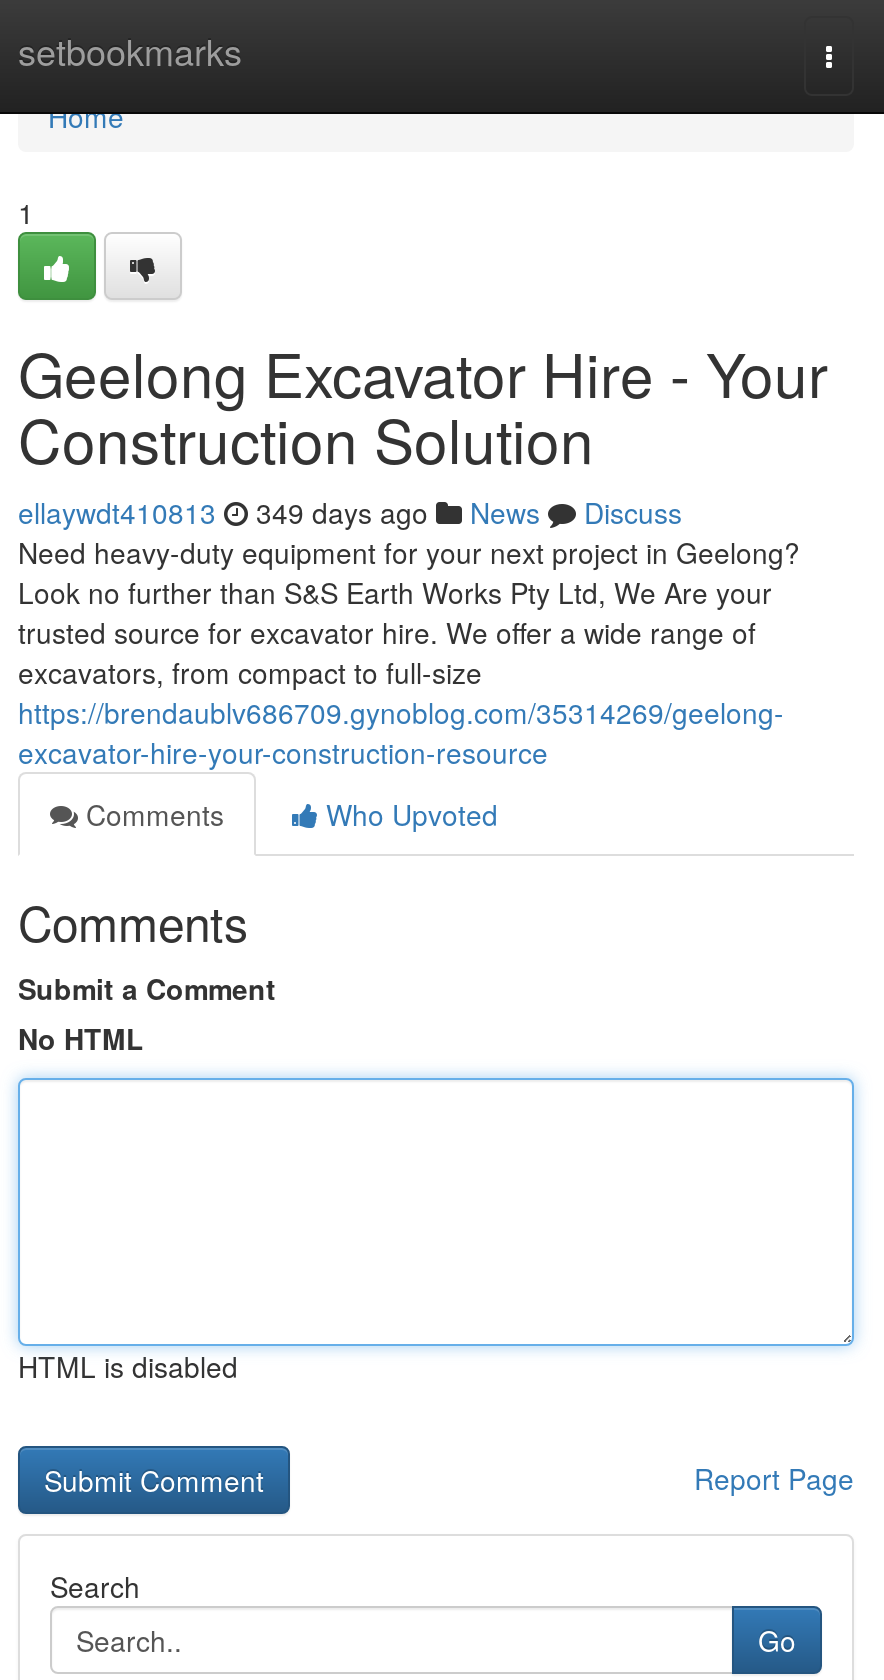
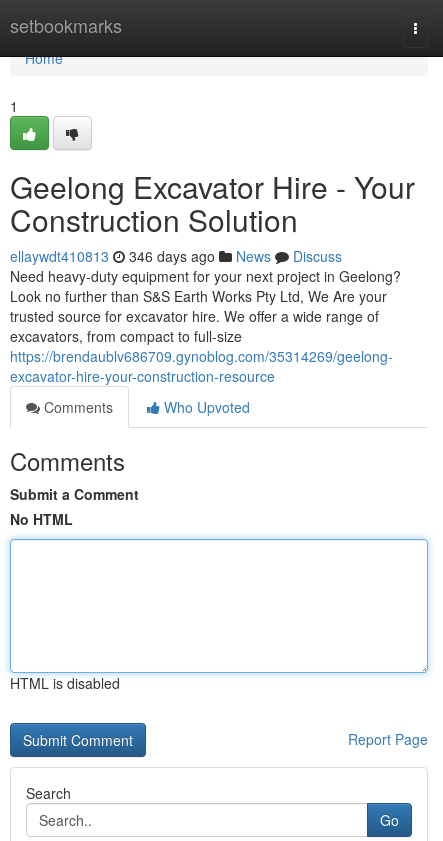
[18,492,682,532] ellaywdt410813 349 days ago News Discuss -> [10,246,342,266] ellaywdt410813 346 days ago News Discuss

